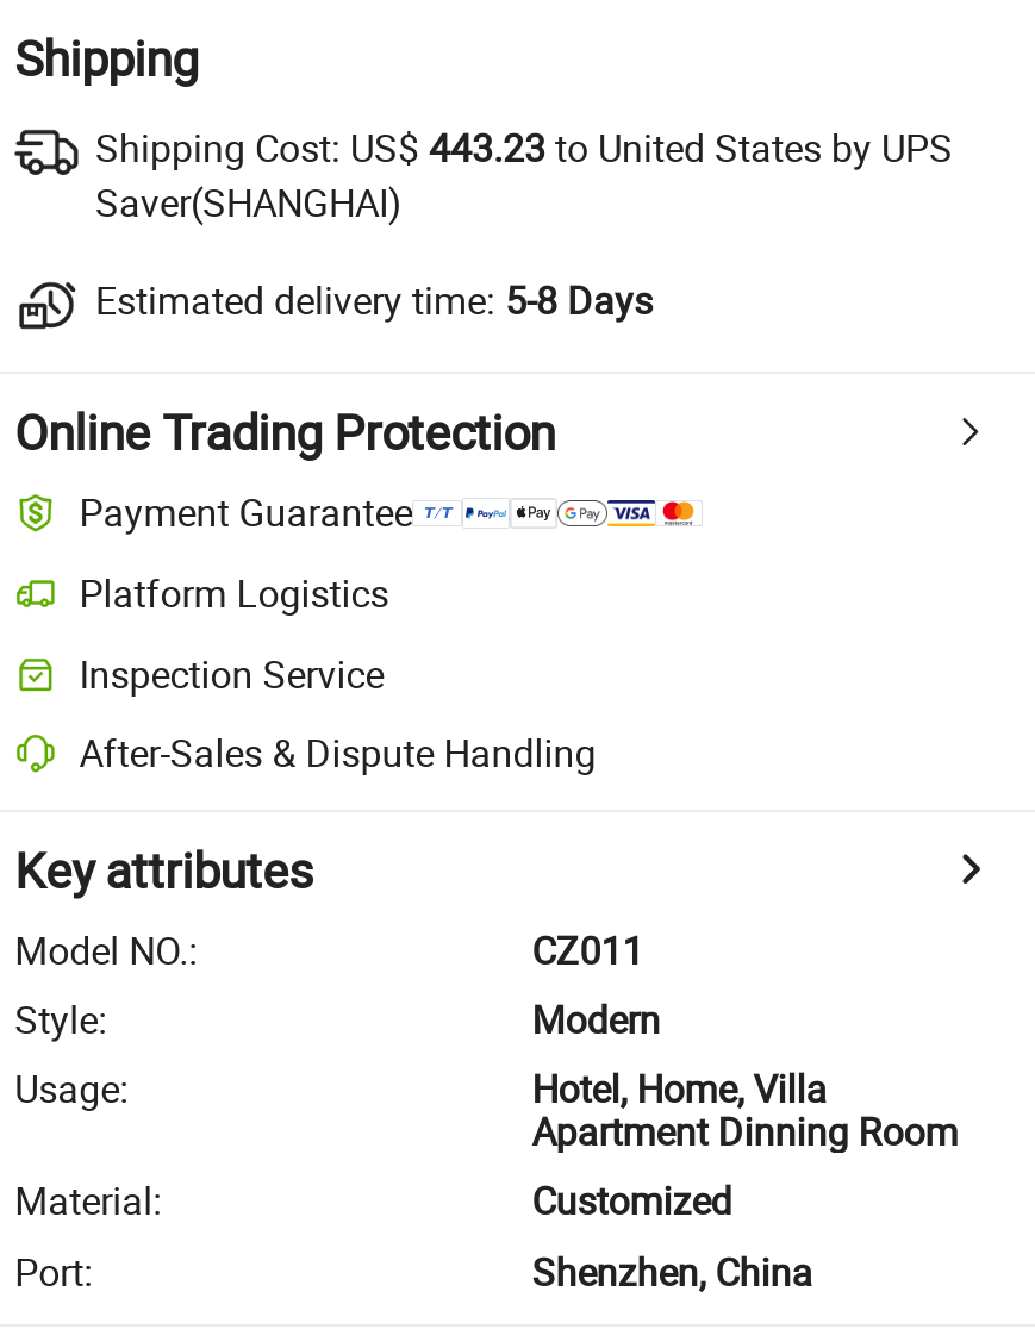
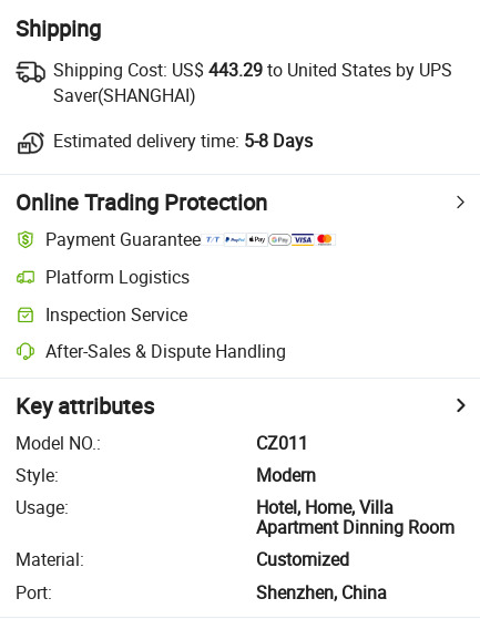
[95,121,953,173] Shipping Cost: US$443.23 to United States by UPS -> [53,57,452,82] Shipping Cost: US$443.29 to United States by UPS

